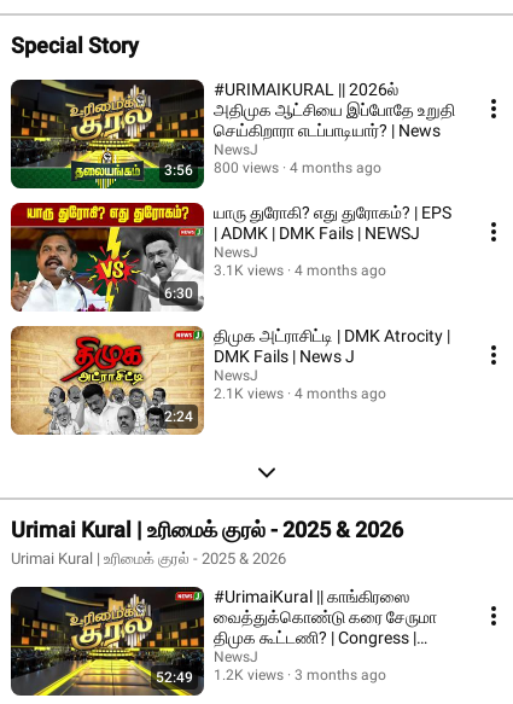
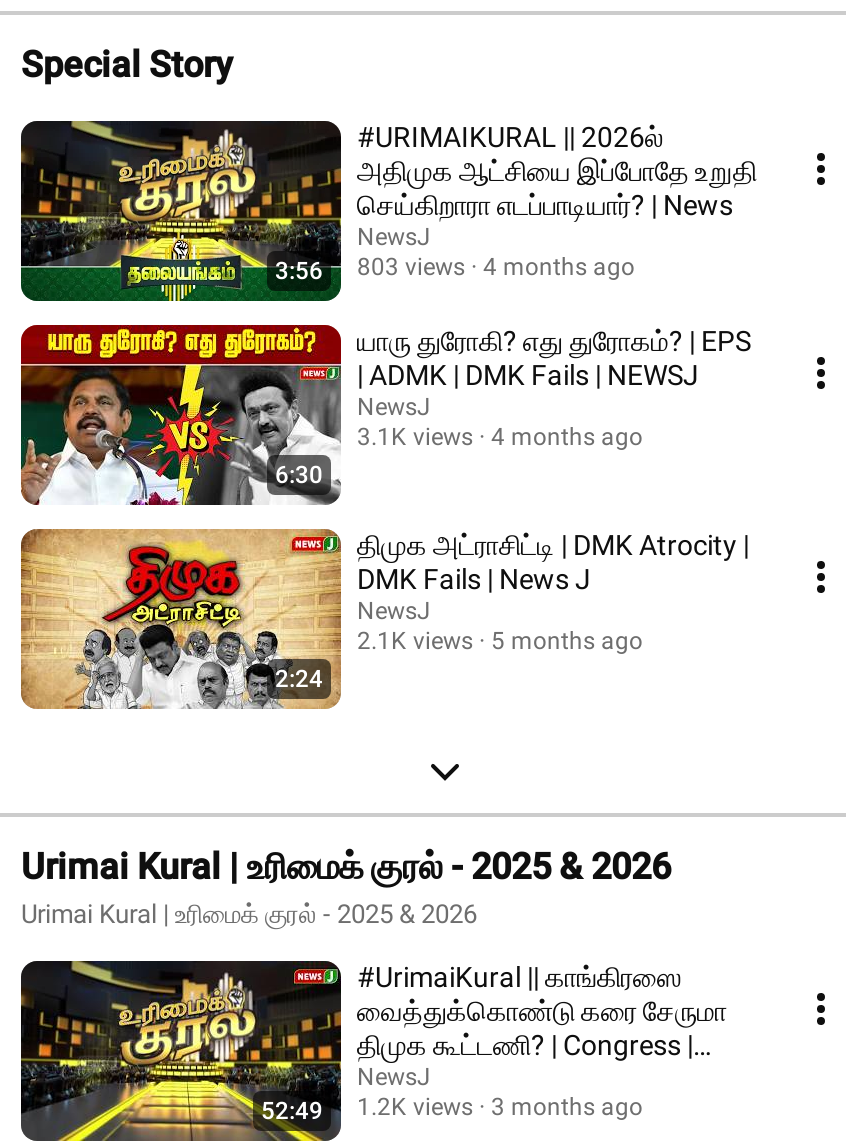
[164,159,381,179] 3:56 800 views 4 months ago -> [275,253,635,285] 3:56 803 views 4 months ago
[214,385,386,402] 2.1K views 4 months ago -> [357,627,643,655] 2.1K views 5 months ago

